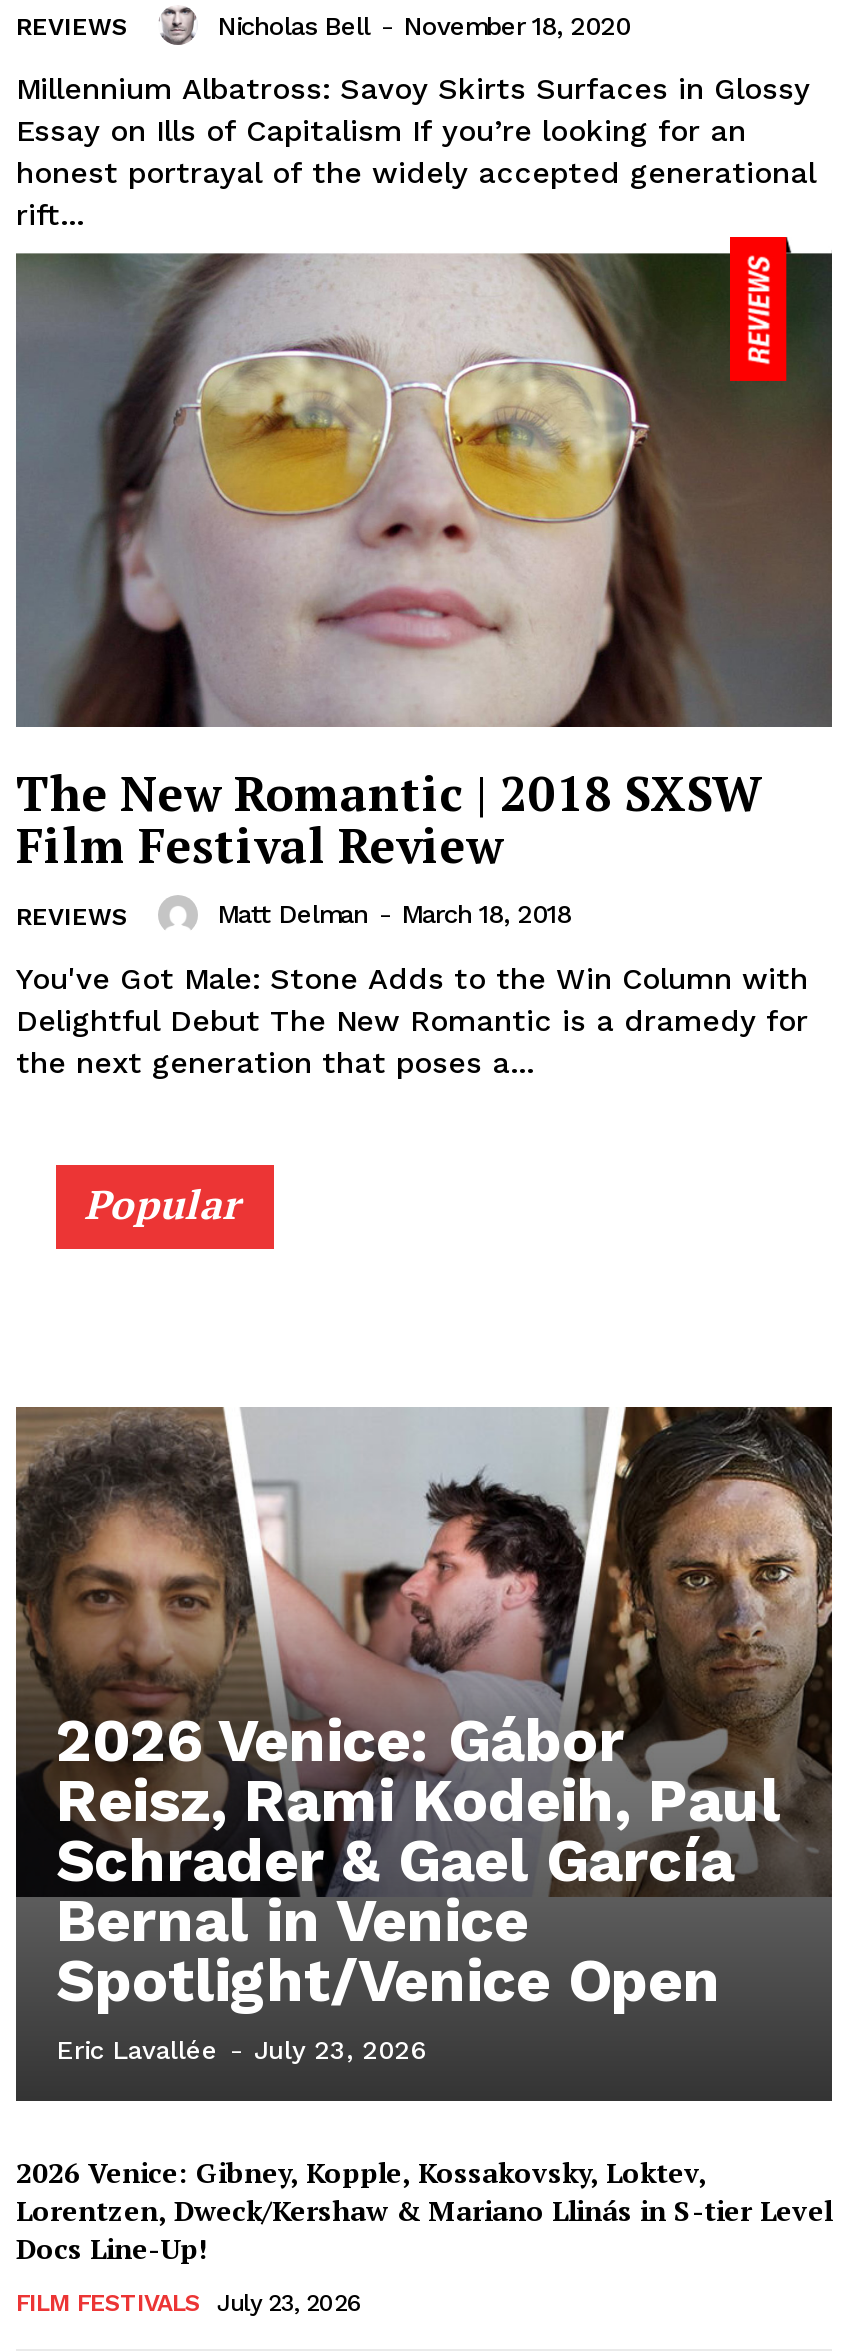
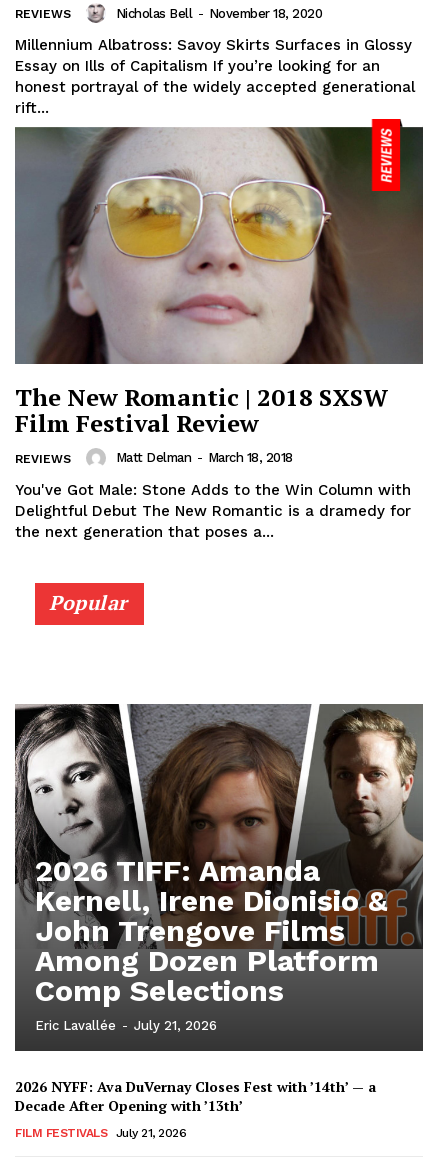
[14,1405,834,2065] [image] | 2026 Venice: Gábor | Reisz, Rami Kodeih, Paul | Schrader & Gael García | Bernal in Venice | Spotlight/Venice Open | Eric Lavallée - July 23, 2026 -> [14,703,424,1033] [image] | 2026 TIFF: Amanda | Kernell, Irene Dionisio & | John Trengove Films | Among Dozen Platform | Comp Selections | Eric Lavallée - July 21, 2026
[16,2153,832,2267] 2026 Venice: Gibney, Kopple, Kossakovsky, Loktev, | Lorentzen, Dweck/Kershaw & Mariano Llinás in S-tier Level | Docs Line-Up! -> [15,1077,376,1115] 2026 NYFF: Ava DuVernay Closes Fest with ’14th’ — a | Decade After Opening with ’13th’
[16,2289,362,2317] FILM FESTIVALS July 23, 2026 -> [15,1126,186,1140] FILM FESTIVALS July 21, 2026

